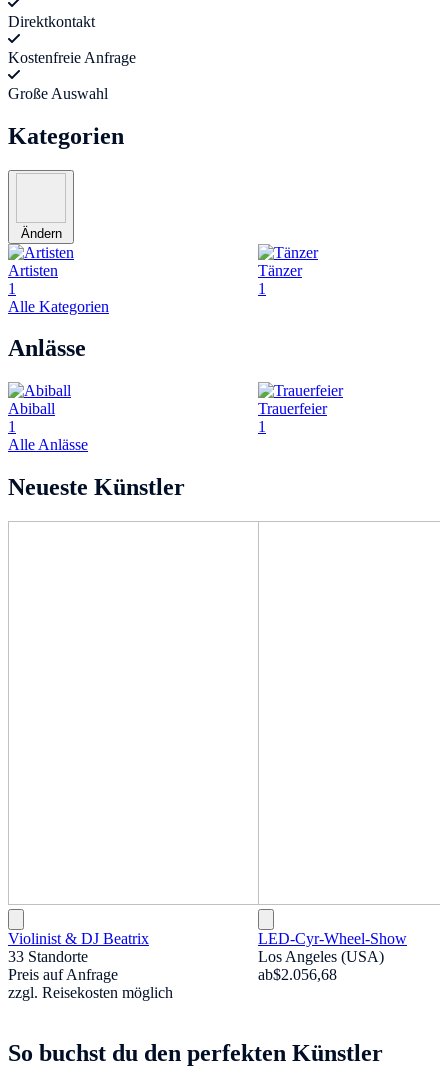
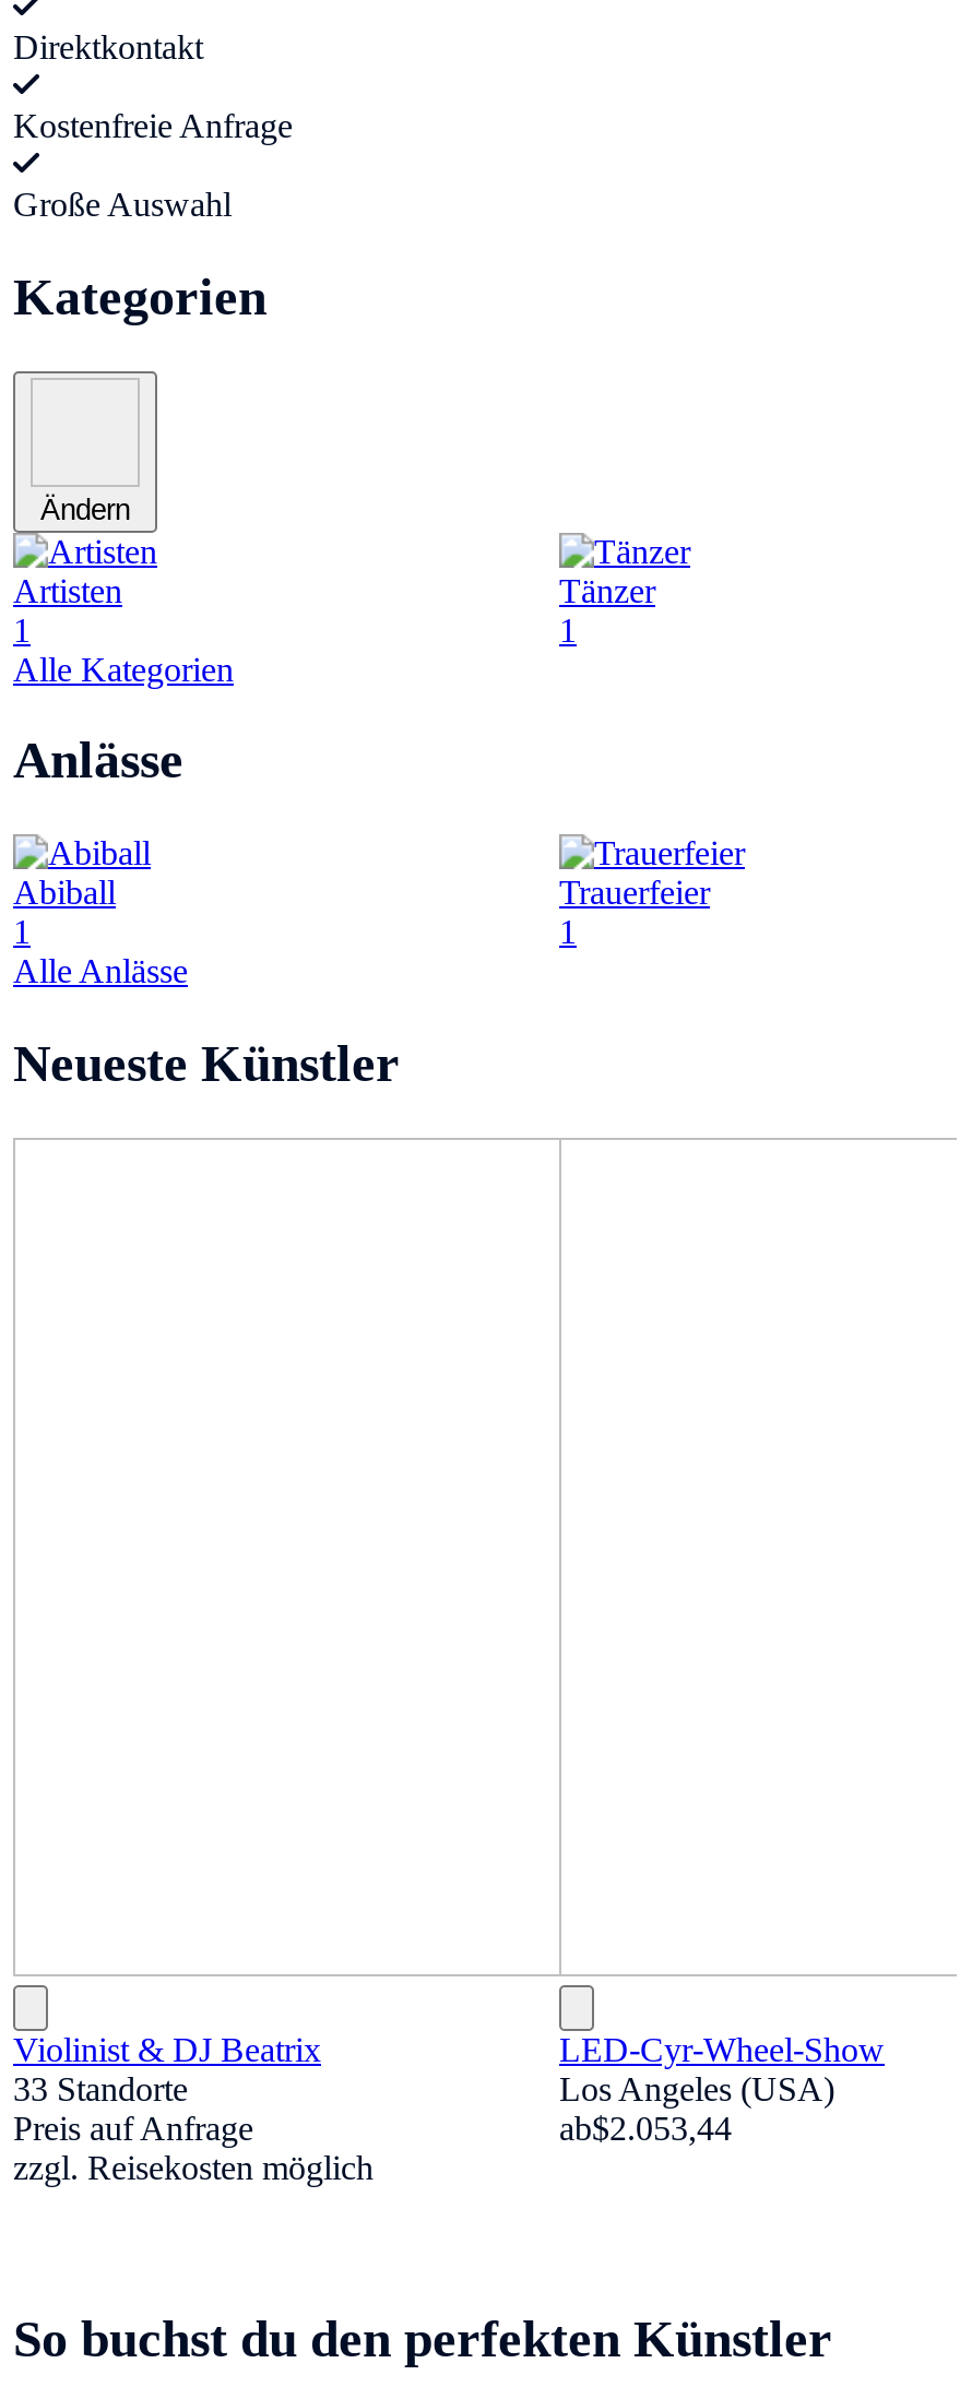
[258,966,337,983] ab$2.056,68 -> [559,2110,732,2147] ab$2.053,44

